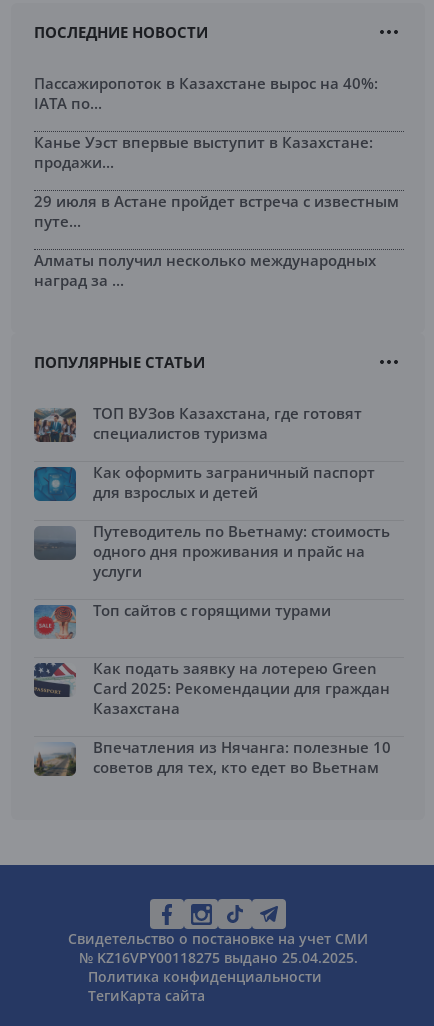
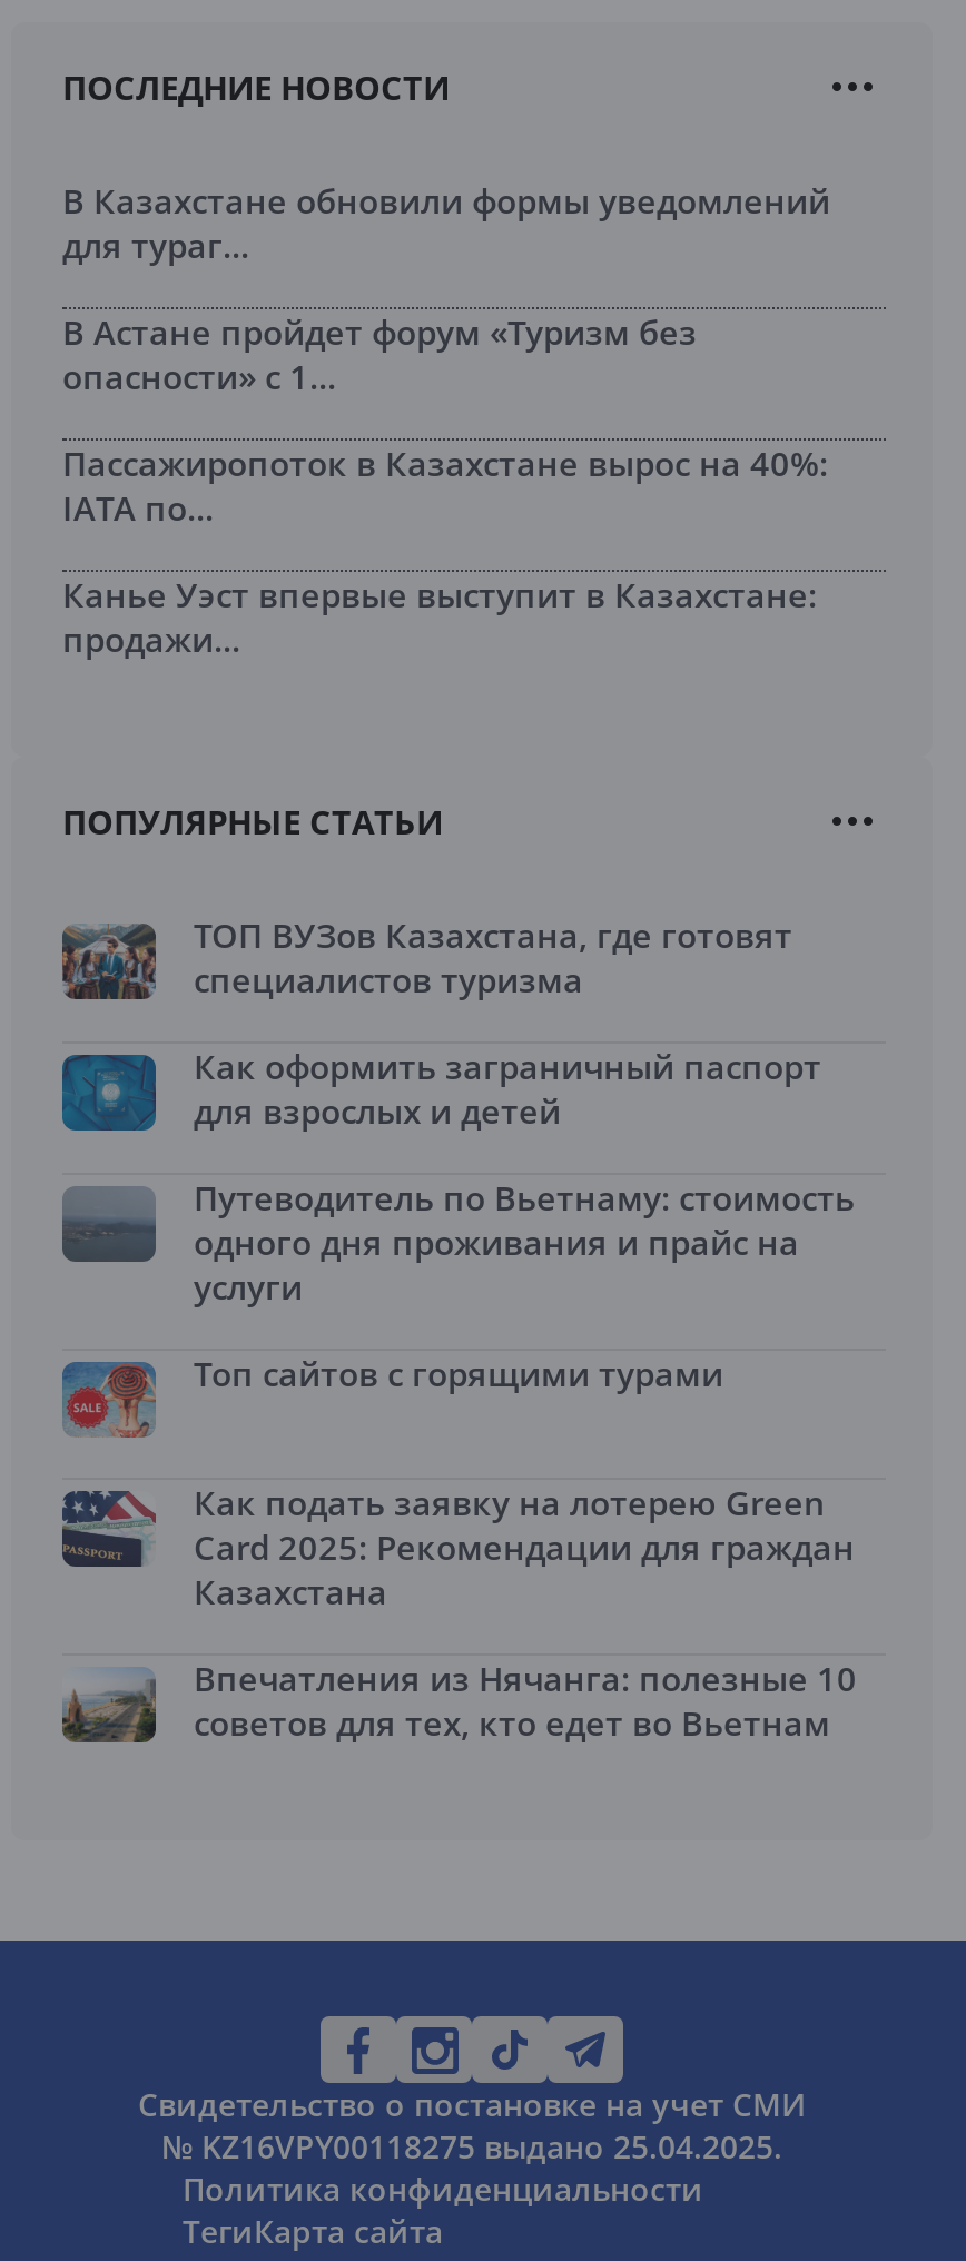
none -> [62,177,830,398] В Казахстане обновили формы уведомлений | для тураг... | В Астане пройдет форум «Туризм без | опасности» с 1...
moved [34,73,378,172] -> [62,440,828,660]: Пассажиропоток в Казахстане вырос на 40%: | IATA по... | Канье Уэст впервые выступит в Казахстане: | продажи...
[34,191,399,290] 29 июля в Астане пройдет встреча с известным | путе... | Алматы получил несколько международных | наград за ... -> none

